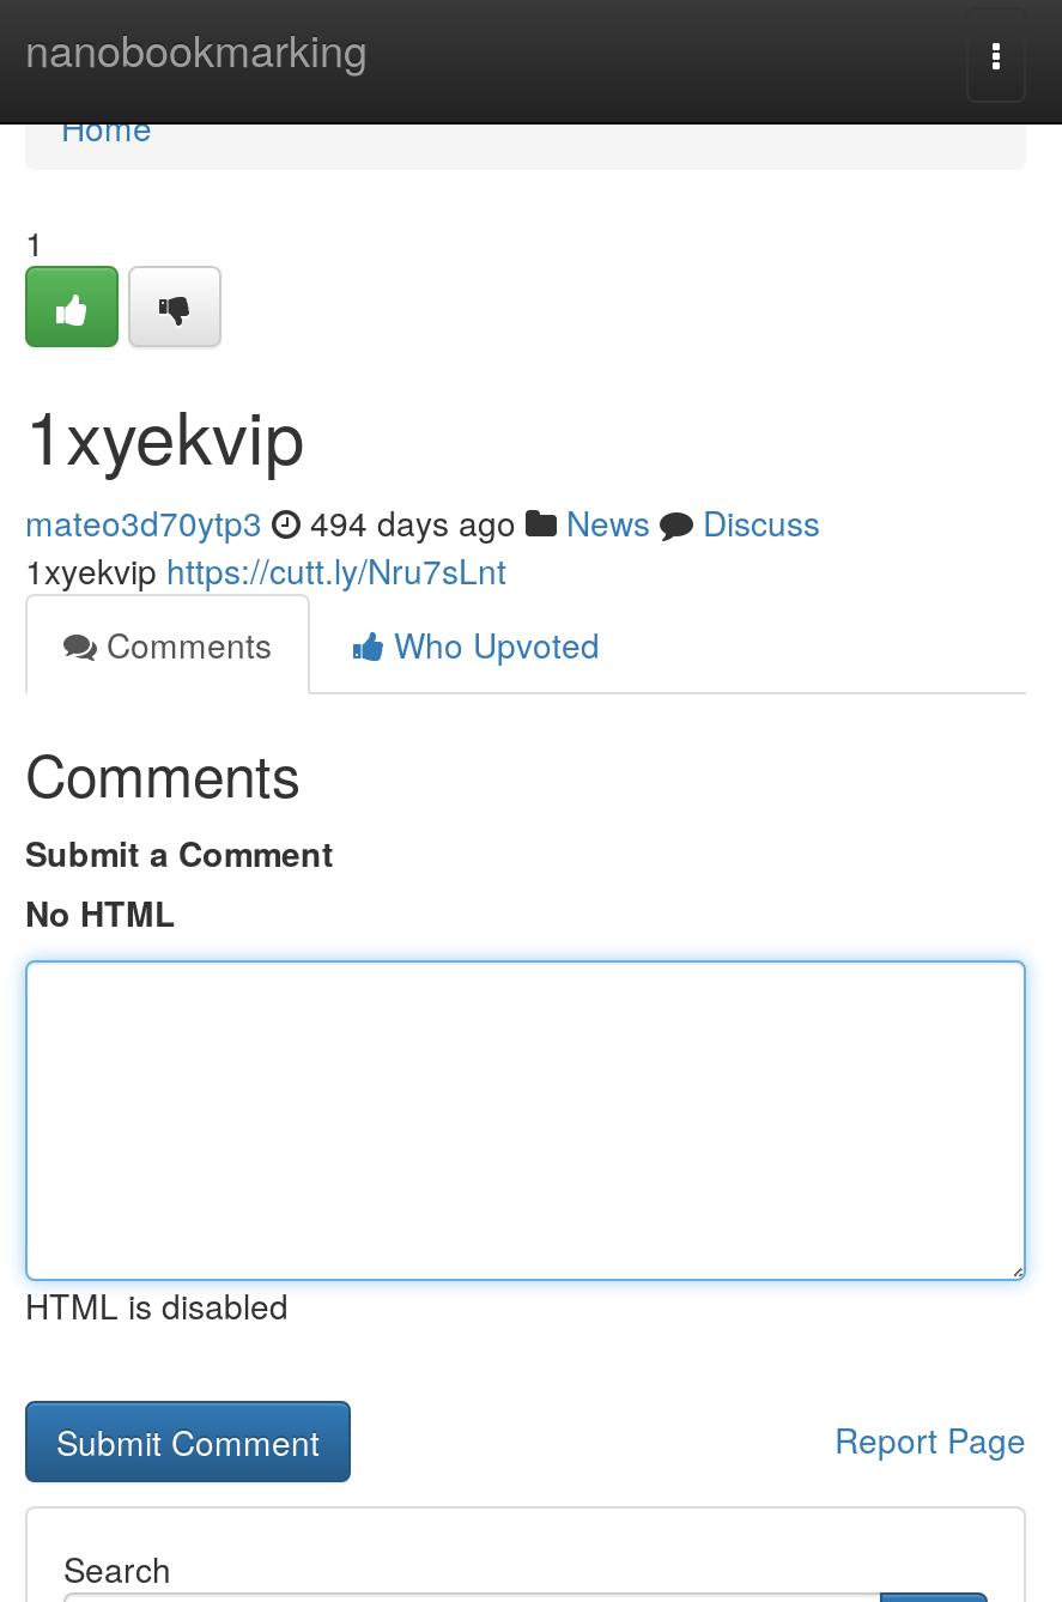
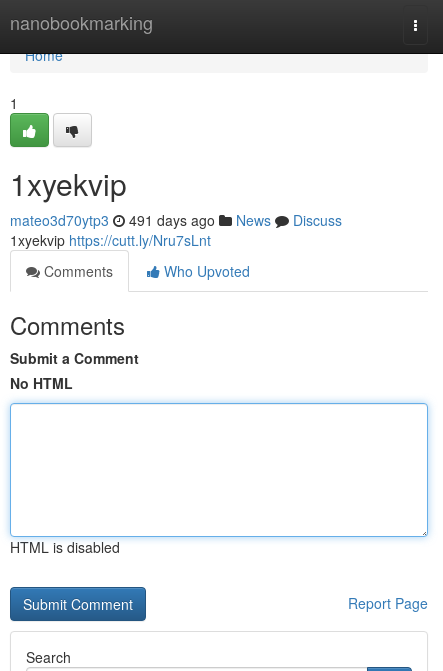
[25,498,820,546] mateo3d70ytp3 494 days ago News Discuss -> [10,210,342,230] mateo3d70ytp3 491 days ago News Discuss

